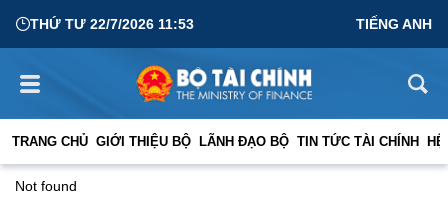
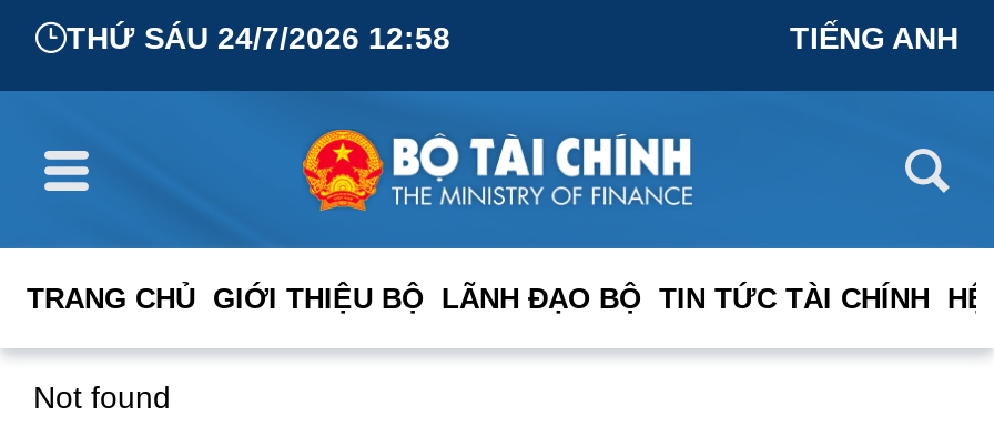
[30,16,194,32] THỨ TƯ 22/7/2026 11:53 -> [67,20,450,55] THỨ SÁU 24/7/2026 12:58

